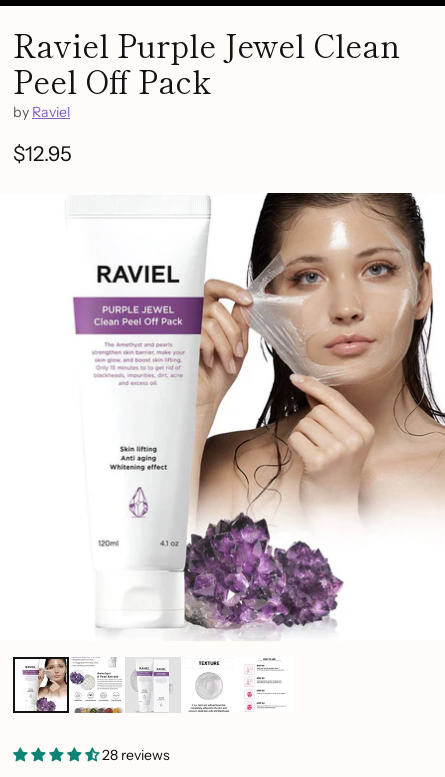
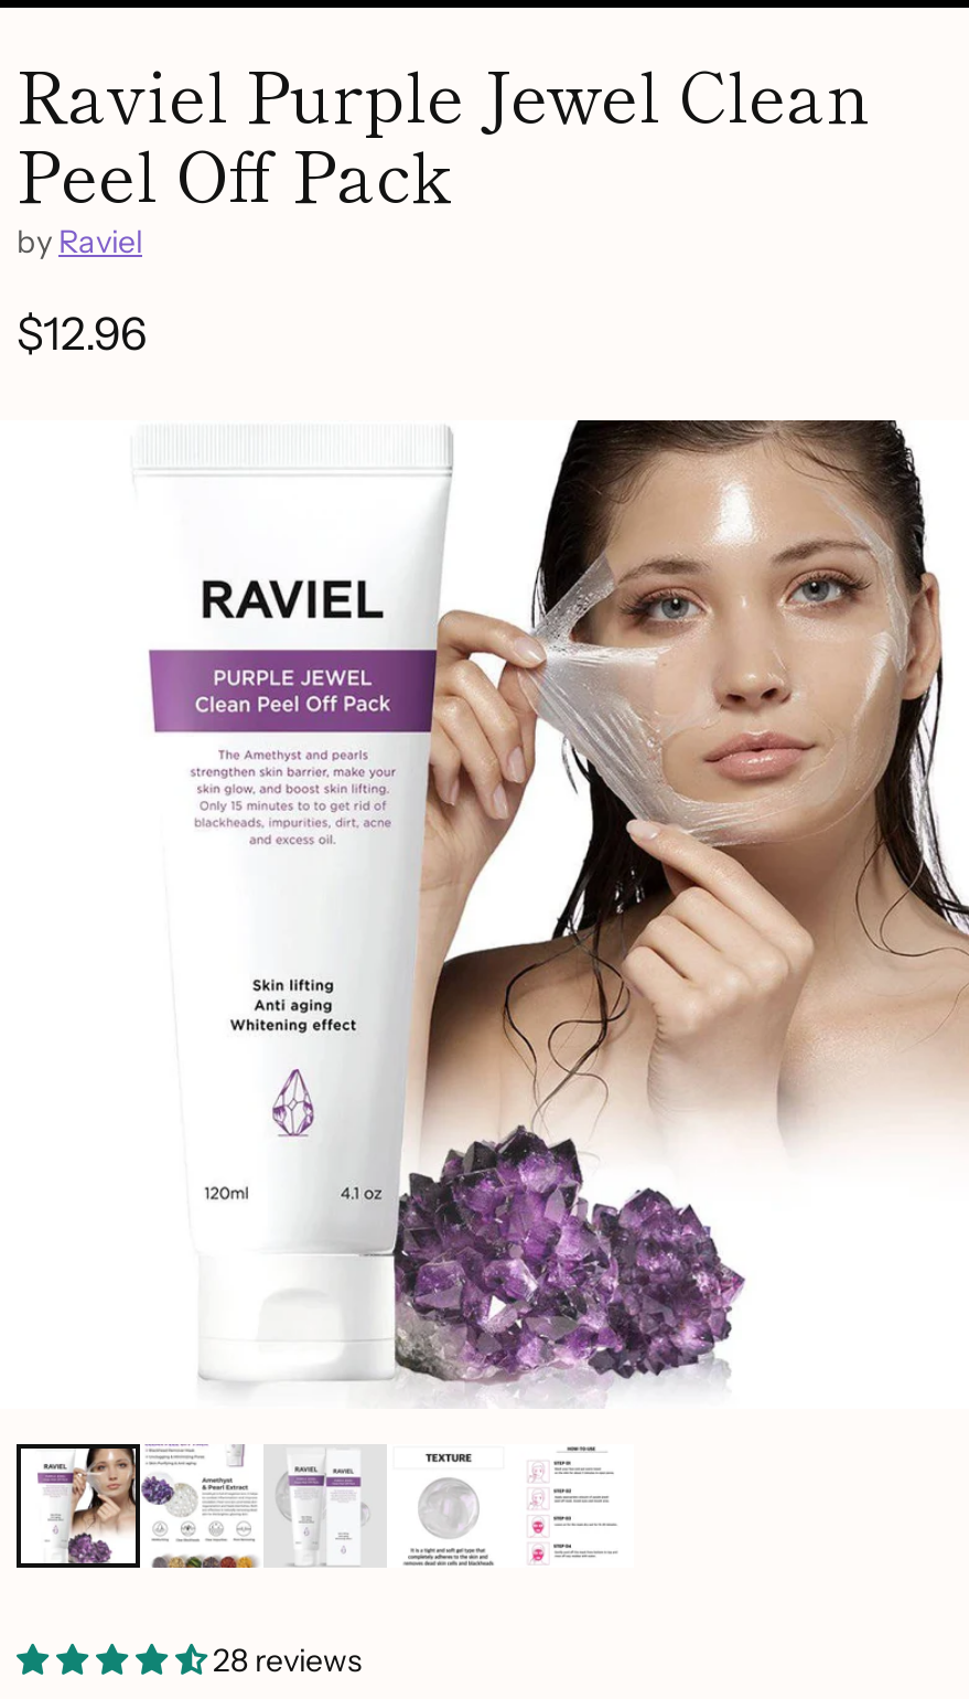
[13,141,72,166] $12.95 -> [17,304,147,360] $12.96

